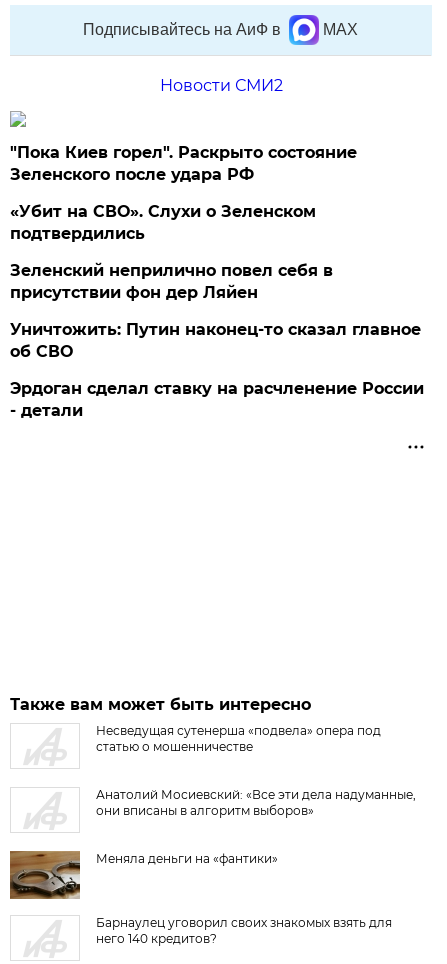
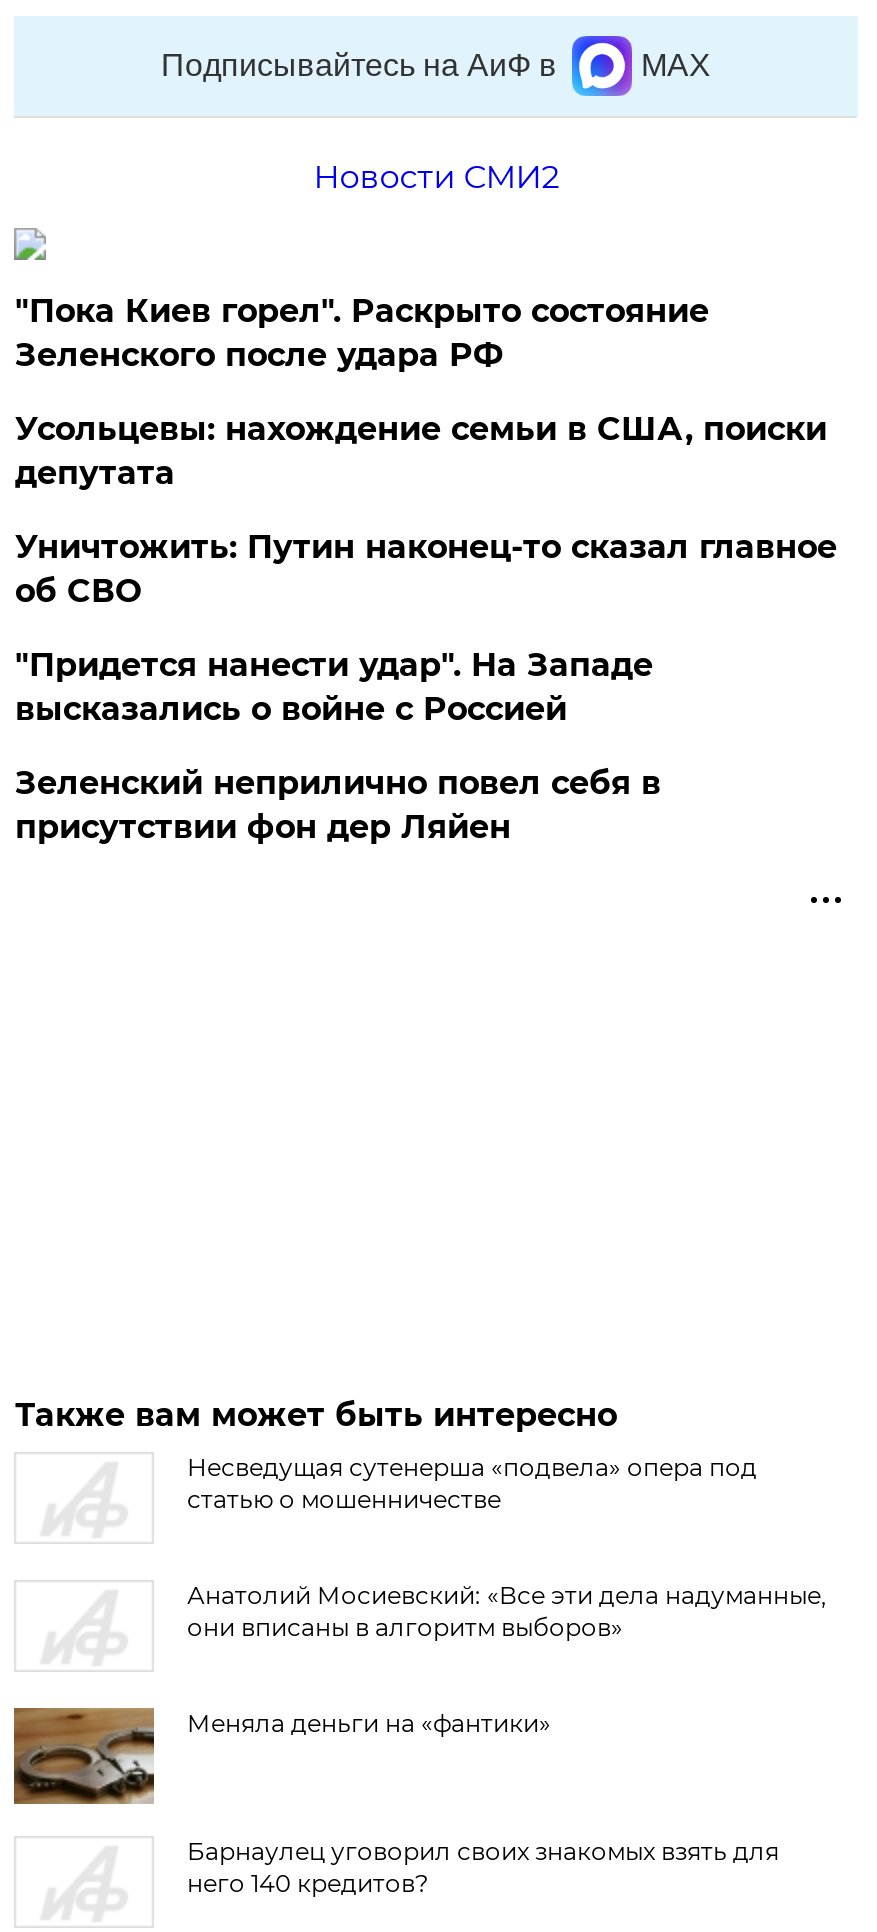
[10,202,316,243] «Убит на СВО». Слухи о Зеленском | подтвердились -> [15,410,827,728] Усольцевы: нахождение семьи в США, поиски | депутата | "Придется нанести удар". На Западе | высказались о войне с Россией
moved [10,261,333,302] -> [15,764,661,846]: Зеленский неприлично повел cебя в | присутствии фон дер Ляйен
moved [10,320,421,361] -> [15,528,837,610]: Уничтожить: Путин наконец-то сказал главное | об СВО
[10,379,424,420] Эрдоган сделал ставку на расчленение России | - детали -> none

